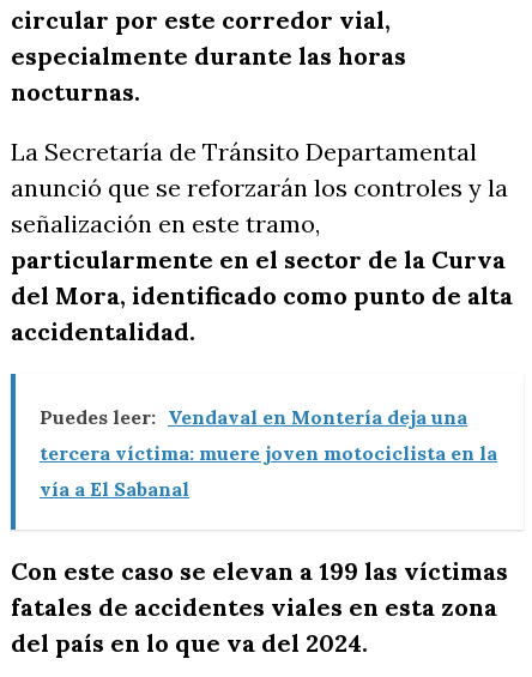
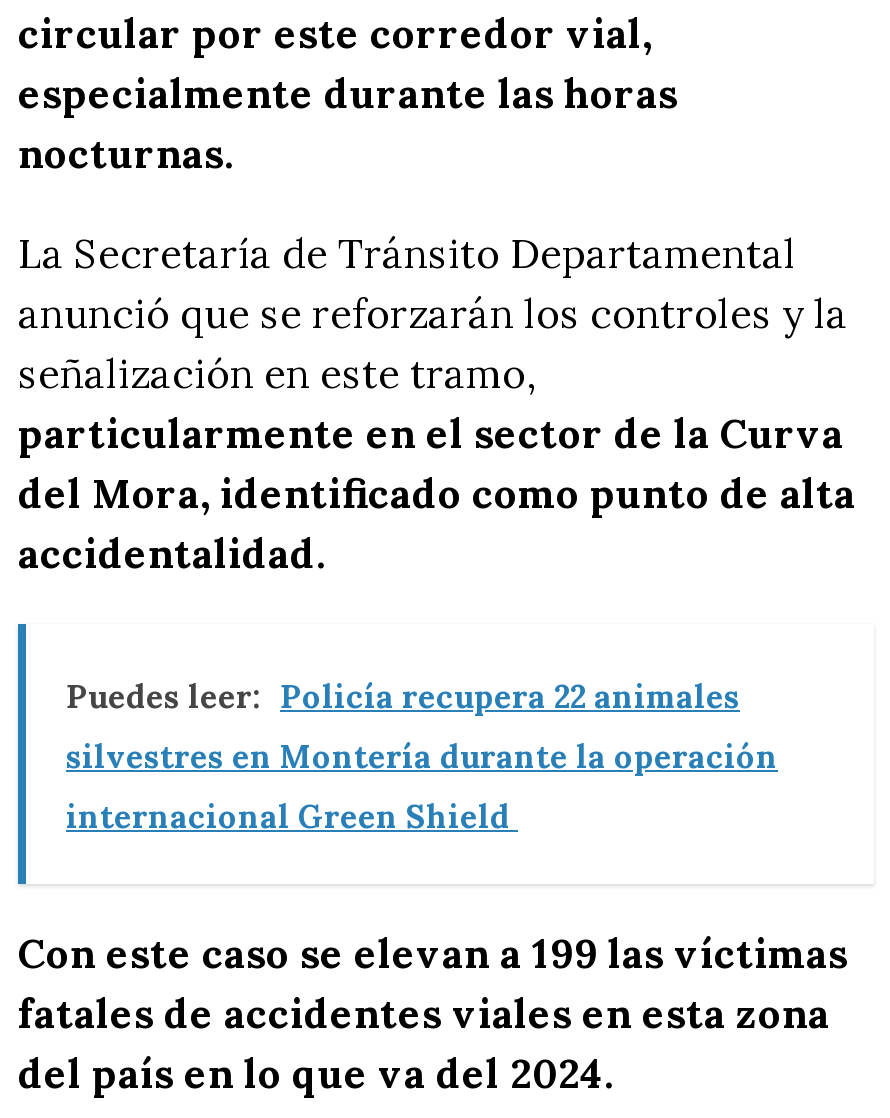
[40,405,467,429] Puedes leer: Vendaval en Montería deja una -> [66,676,740,716] Puedes leer: Policía recupera 22 animales
[40,441,497,465] tercera víctima: muere joven motociclista en la -> [66,736,778,776] silvestres en Montería durante la operación
[40,477,189,501] vía a El Sabanal -> [66,796,518,836] internacional Green Shield

